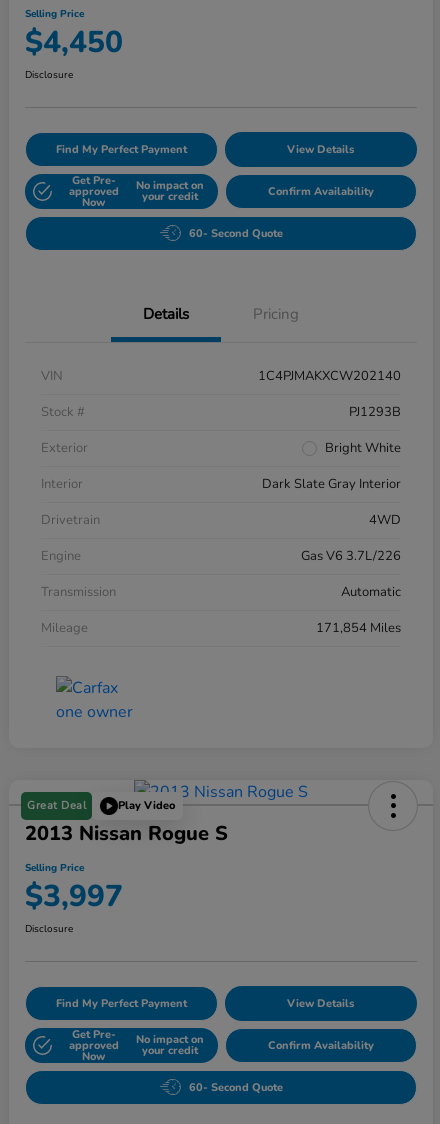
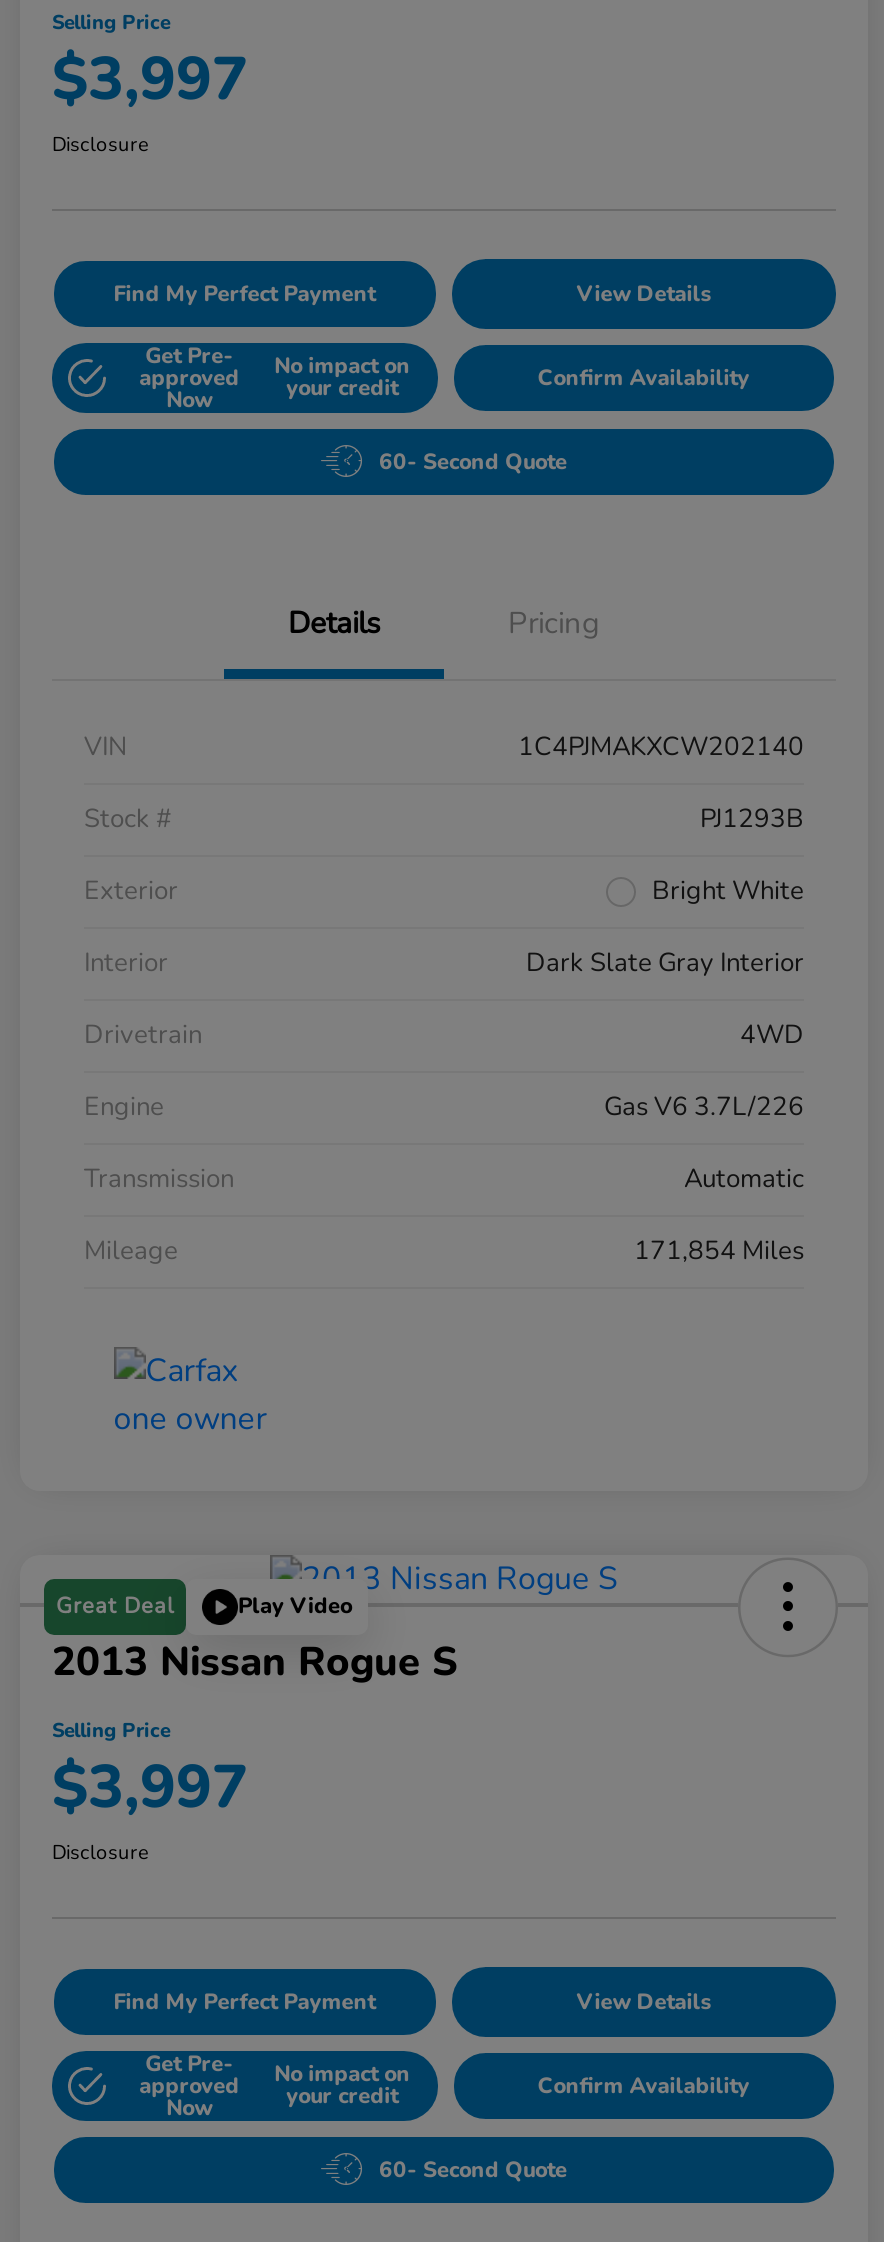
[25,22,123,63] $4,450 -> [52,39,248,121] $3,997

